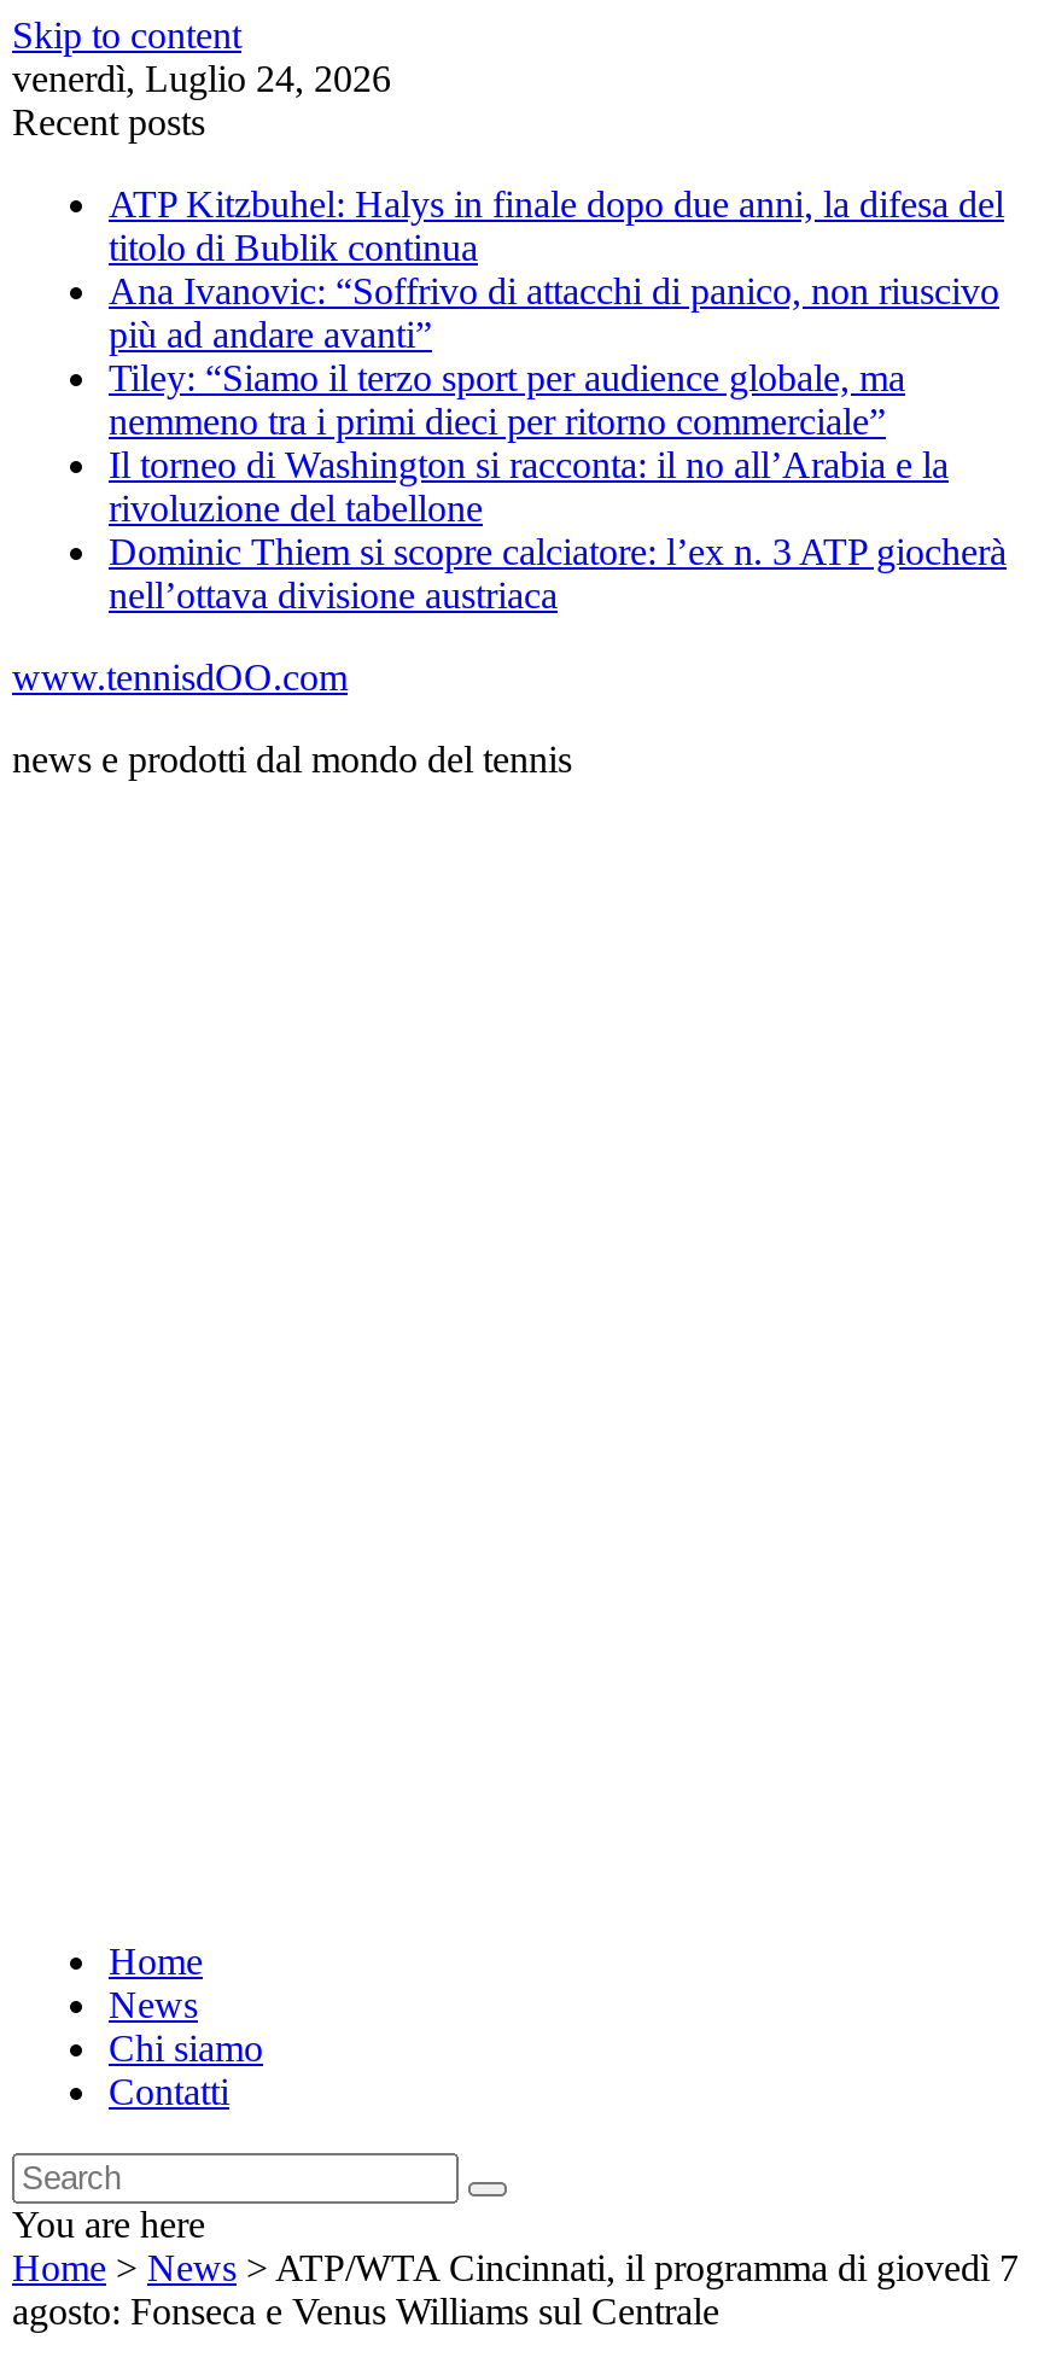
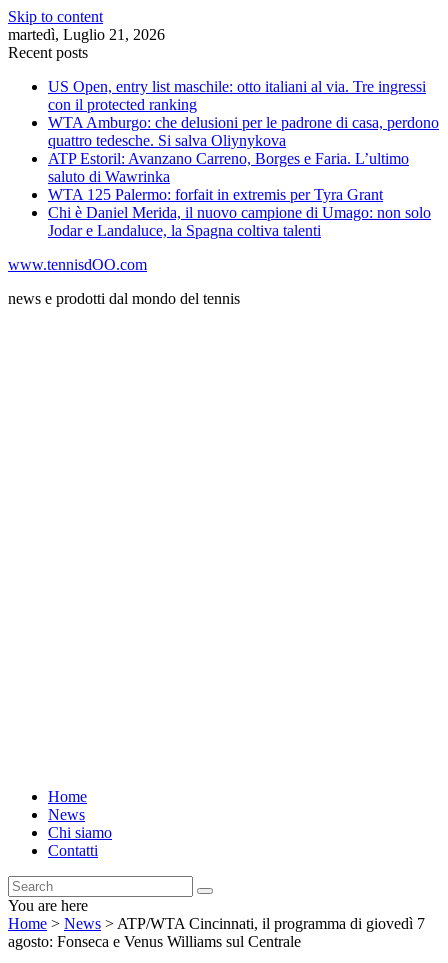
[12,58,391,99] venerdì, Luglio 24, 2026 -> [8,26,165,43] martedì, Luglio 21, 2026
[109,183,1007,615] ATP Kitzbuhel: Halys in finale dopo due anni, la difesa del | titolo di Bublik continua | Ana Ivanovic: “Soffrivo di attacchi di panico, non riuscivo | più ad andare avanti” | Tiley: “Siamo il terzo sport per audience globale, ma | nemmeno tra i primi dieci per ritorno commerciale” | Il torneo di Washington si racconta: il no all’Arabia e la | rivoluzione del tabellone | Dominic Thiem si scopre calciatore: l’ex n. 3 ATP giocherà | nell’ottava divisione austriaca -> [48,78,439,239] US Open, entry list maschile: otto italiani al via. Tre ingressi | con il protected ranking | WTA Amburgo: che delusioni per le padrone di casa, perdono | quattro tedesche. Si salva Oliynykova | ATP Estoril: Avanzano Carreno, Borges e Faria. L’ultimo | saluto di Wawrinka | WTA 125 Palermo: forfait in extremis per Tyra Grant | Chi è Daniel Merida, il nuovo campione di Umago: non solo | Jodar e Landaluce, la Spagna coltiva talenti

